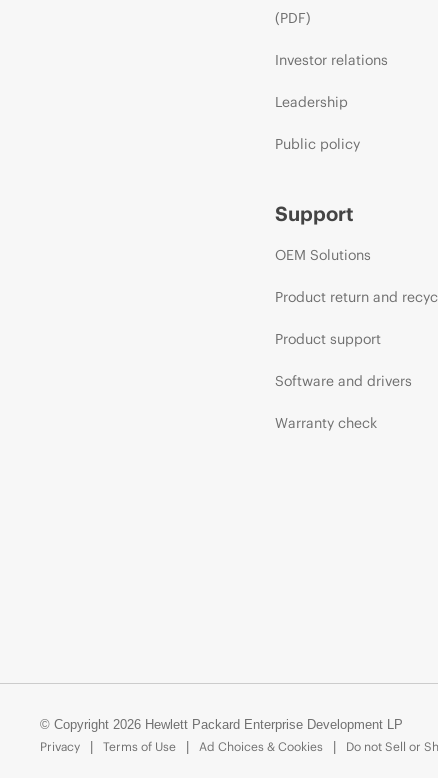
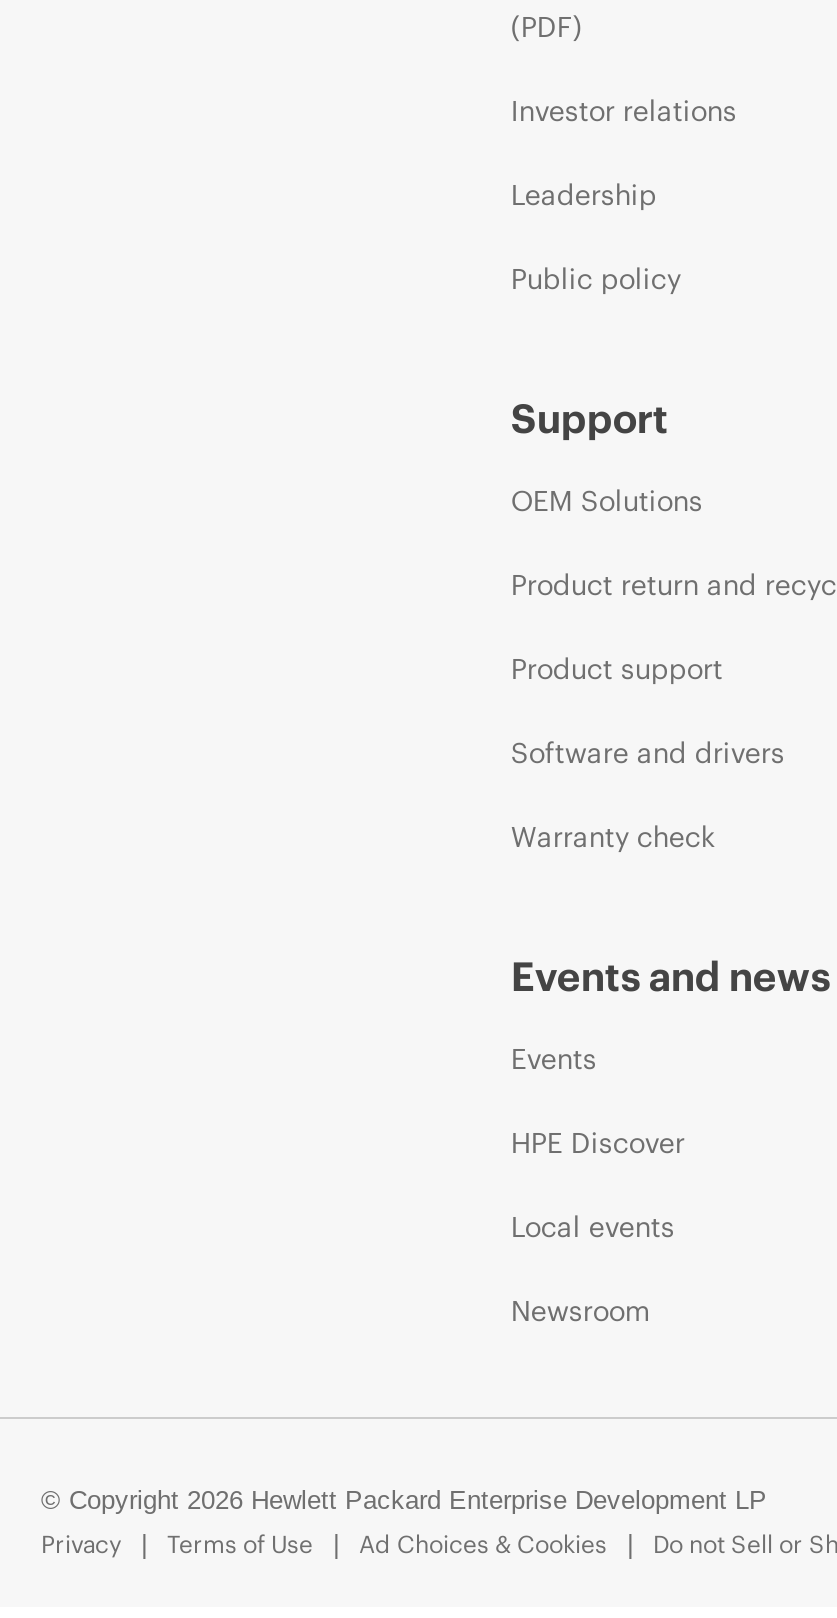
none -> [511,951,831,1329] Events and news | Events | HPE Discover | Local events | Newsroom

